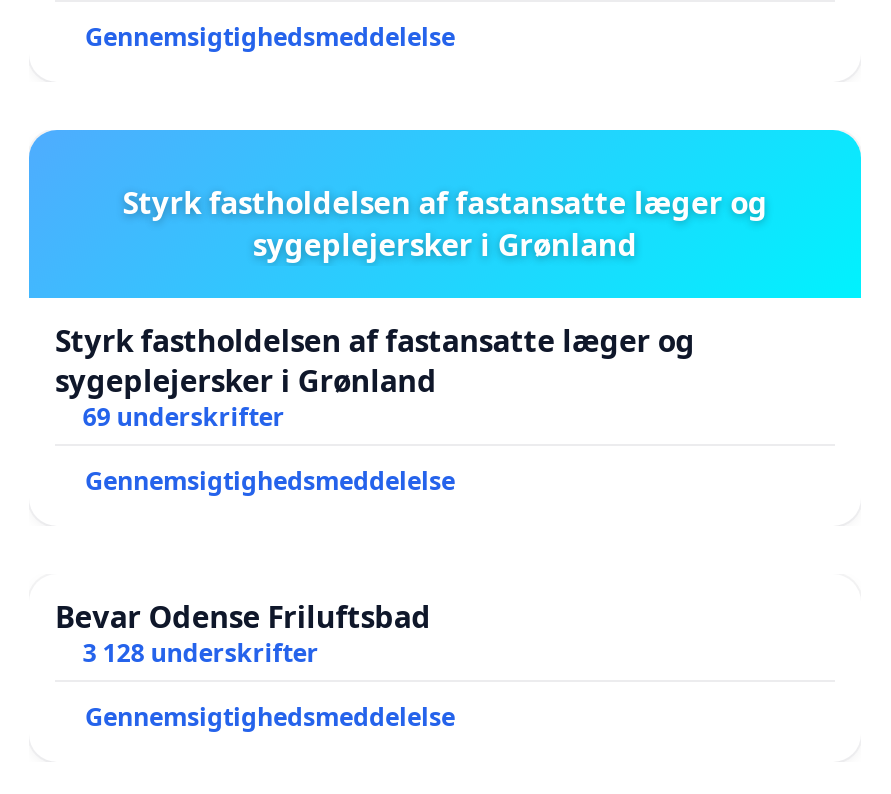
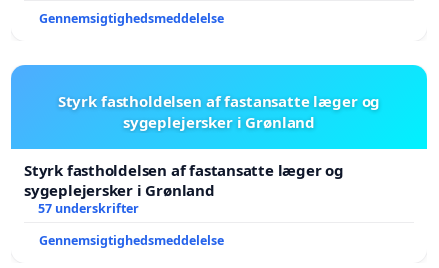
[55,401,455,671] 69 underskrifter | Gennemsigtighedsmeddelelse | Bevar Odense Friluftsbad | 3 128 underskrifter -> [38,200,139,217] 57 underskrifter

